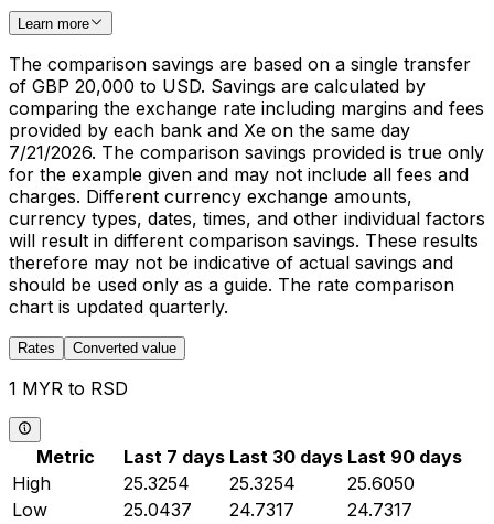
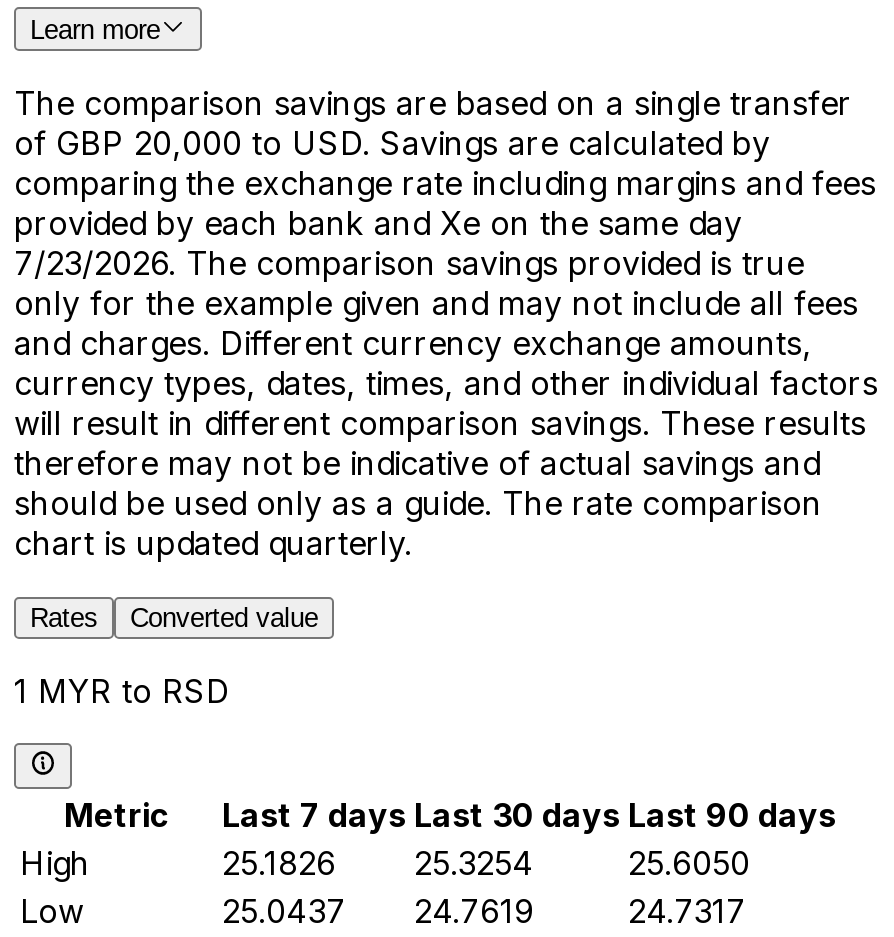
[9,142,484,208] 7/21/2026. The comparison savings provided is true only | for the example given and may not include all fees and | charges. Different currency exchange amounts, -> [14,244,858,364] 7/23/2026. The comparison savings provided is true | only for the example given and may not include all fees | and charges. Different currency exchange amounts,
[123,472,296,494] 25.3254 25.3254 -> [222,842,534,882] 25.1826 25.3254
[123,498,294,520] 25.0437 24.7317 -> [222,890,534,930] 25.0437 24.7619

